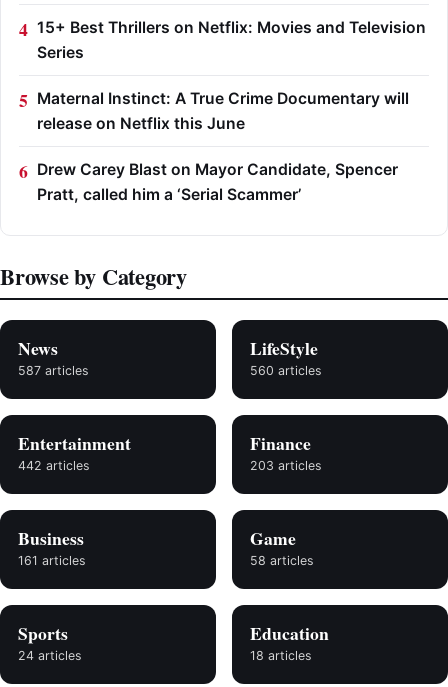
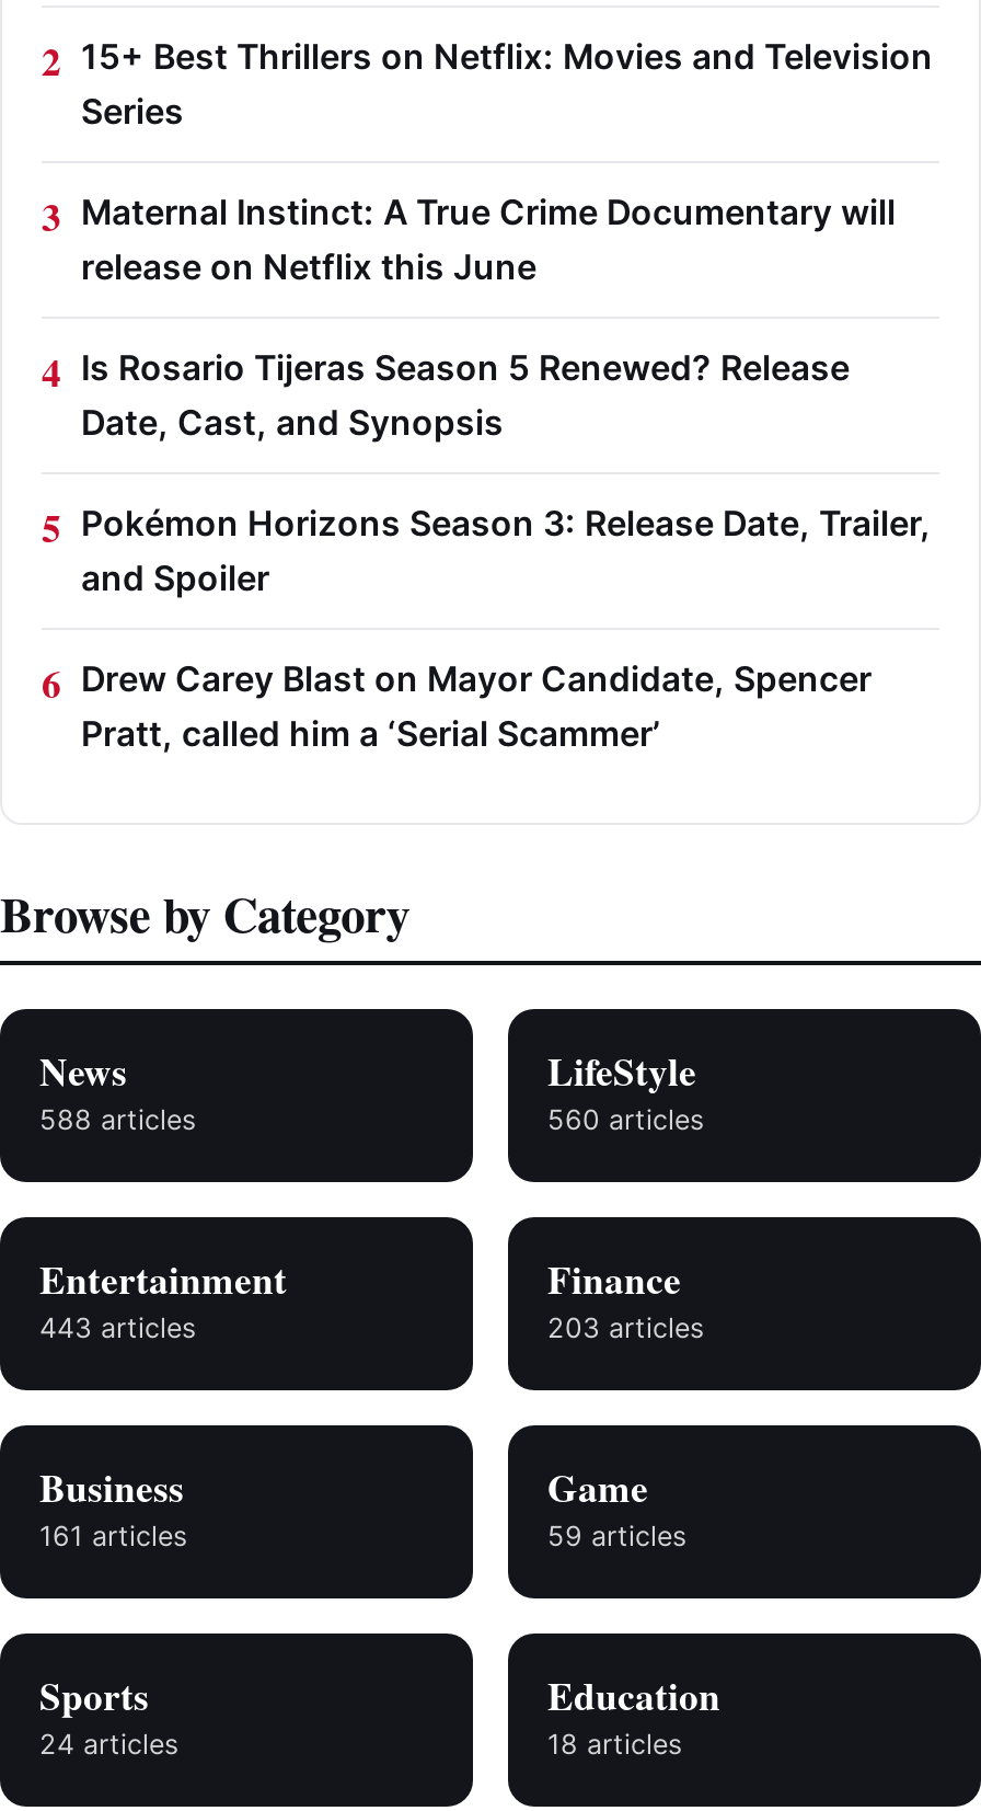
none -> [81,346,931,598] Is Rosario Tijeras Season 5 Renewed? Release | Date, Cast, and Synopsis | Pokémon Horizons Season 3: Release Date, Trailer, | and Spoiler
[18,363,89,378] 587 articles -> [39,1102,197,1135] 588 articles
[18,458,90,473] 442 articles -> [39,1311,197,1343] 443 articles
[250,553,314,568] 58 articles -> [547,1519,688,1552] 59 articles

